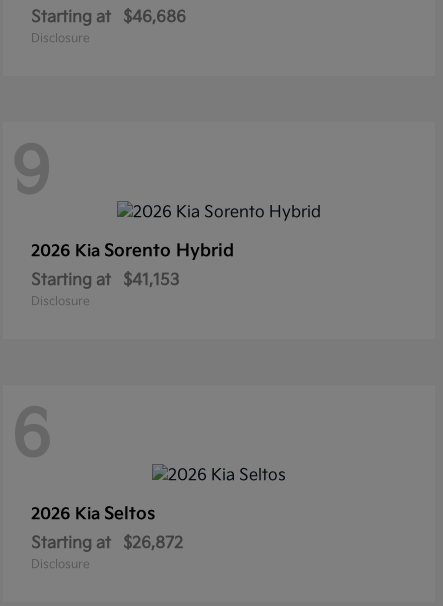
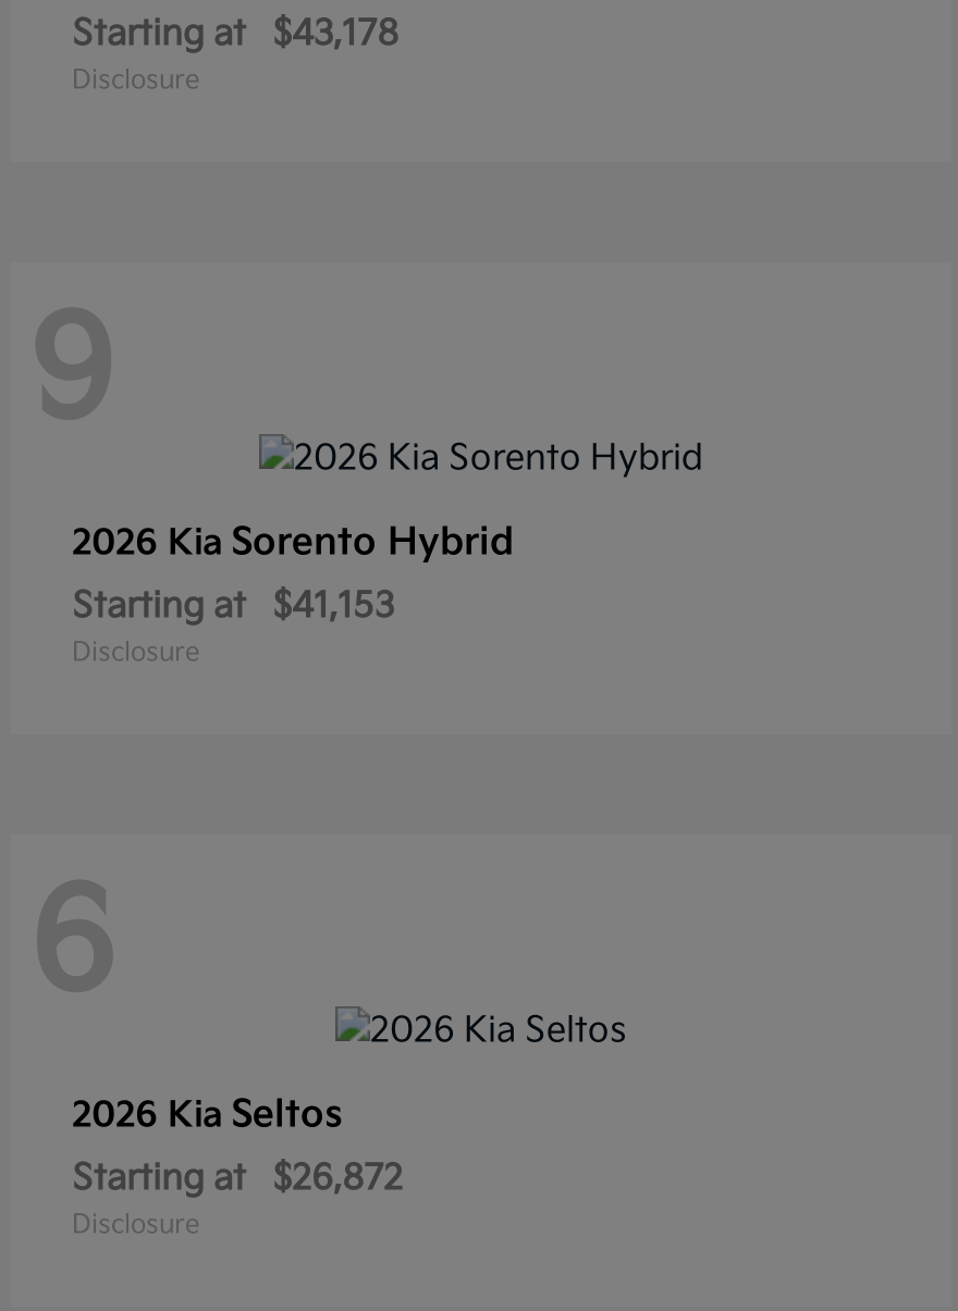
[31,8,186,27] Starting at $46,686 -> [72,13,398,55] Starting at $43,178

